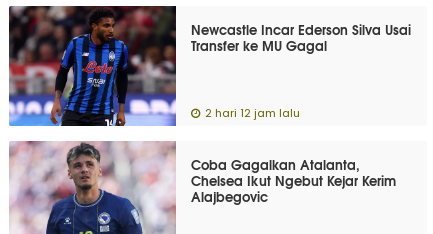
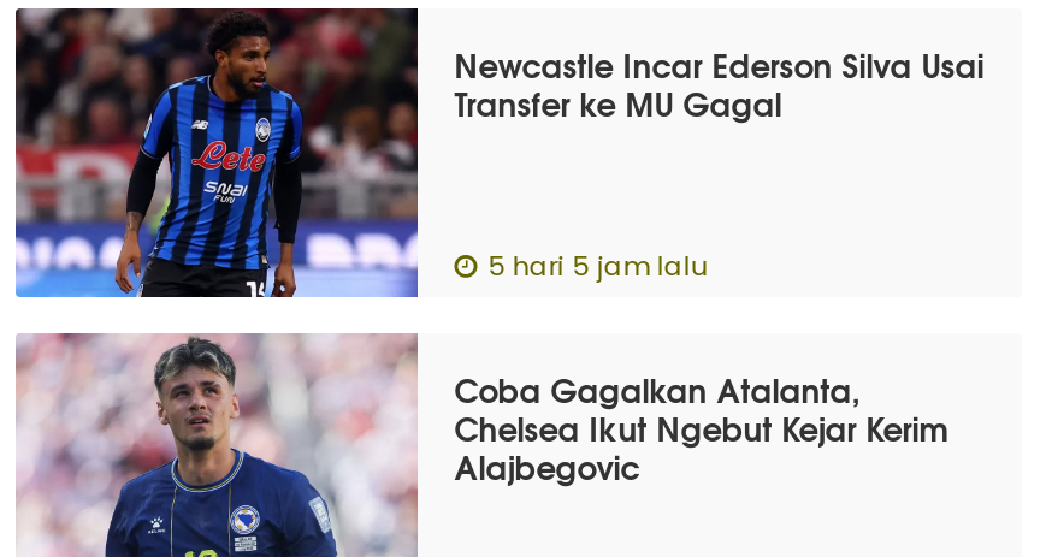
[205,108,300,119] 2 hari 12 jam lalu -> [488,254,707,280] 5 hari 5 jam lalu

